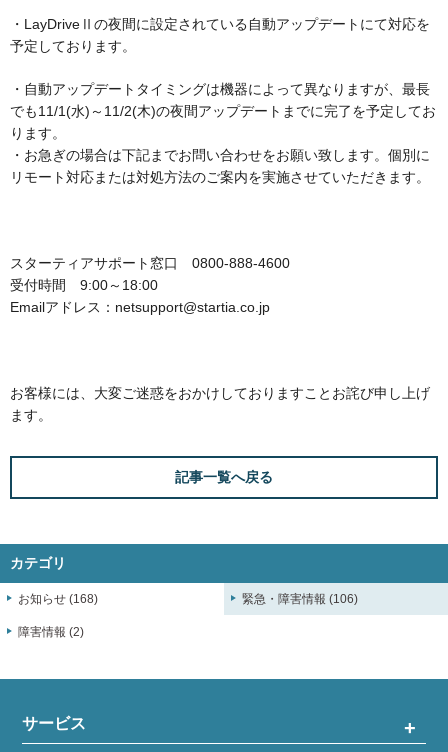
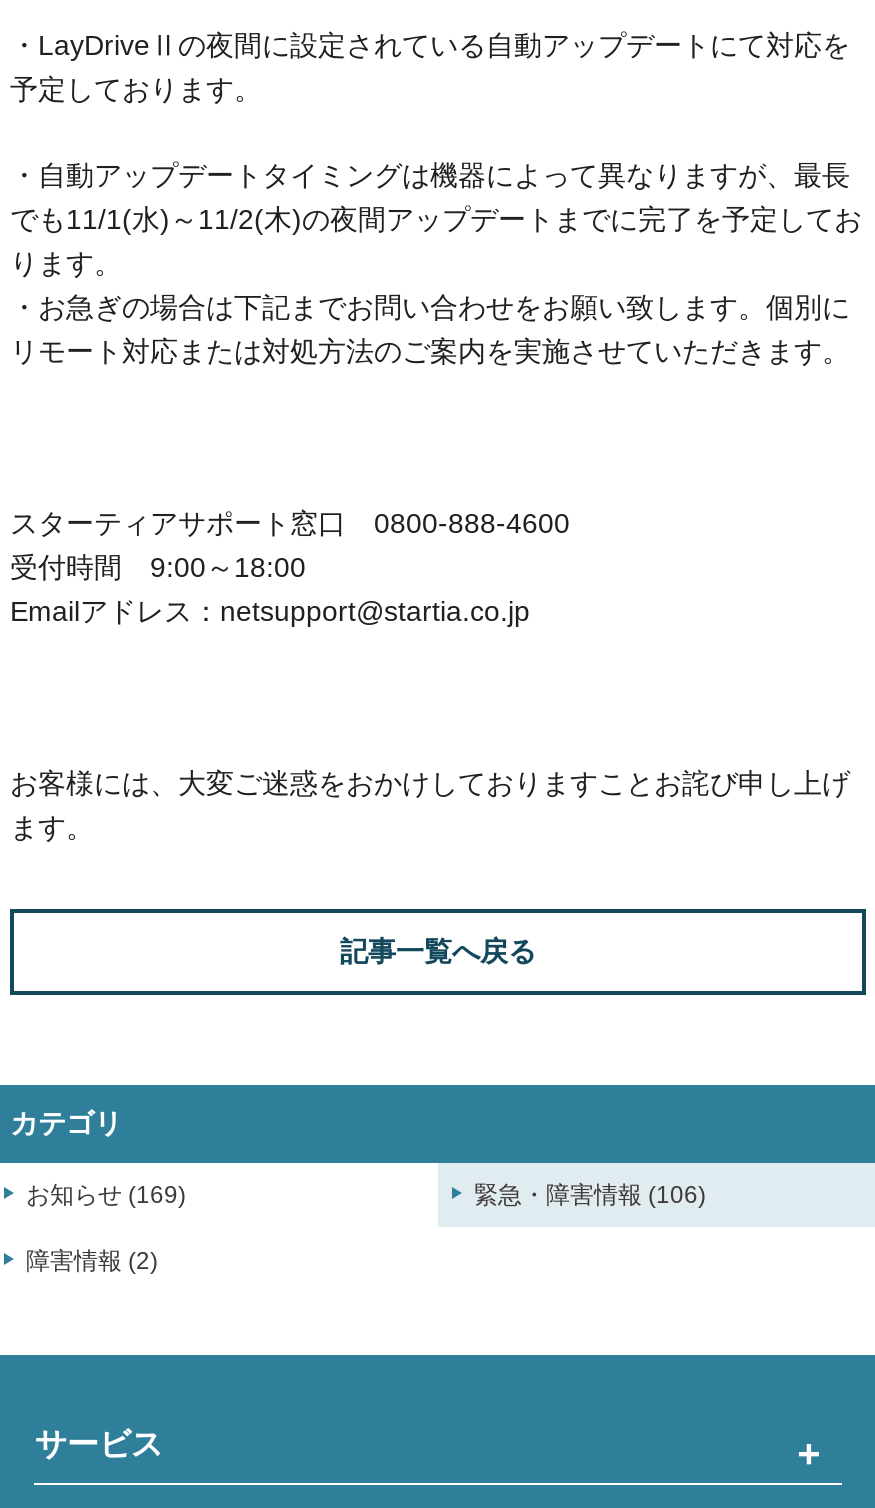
[18,592,98,606] お知らせ (168) -> [26,1181,186,1209] お知らせ (169)

